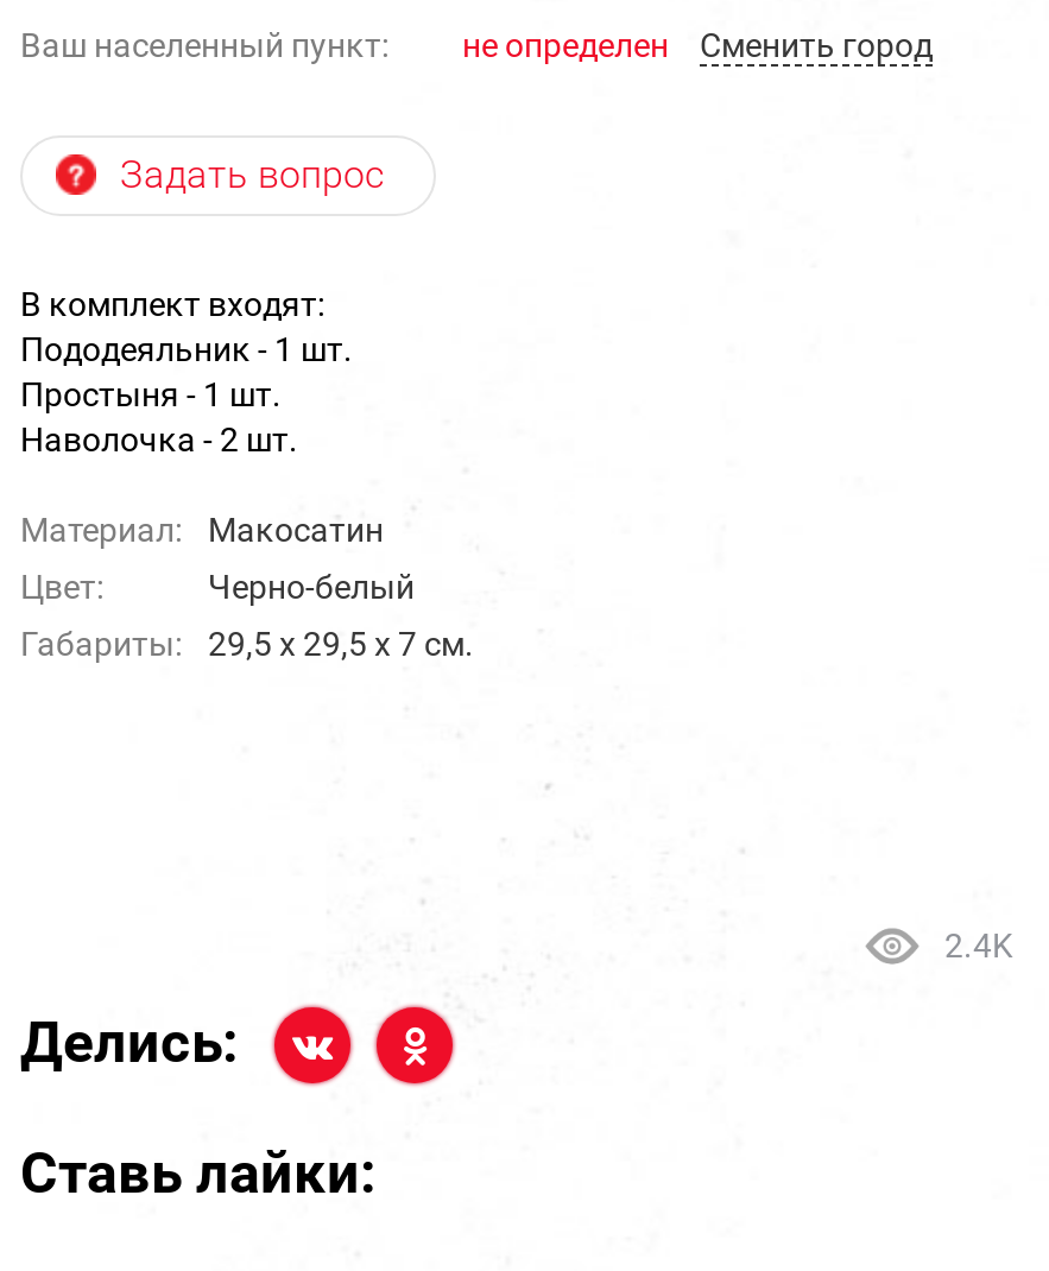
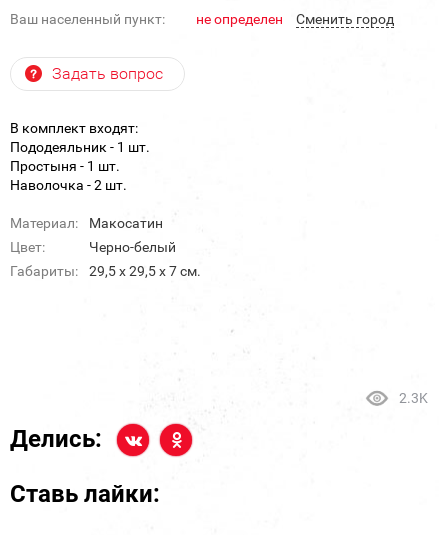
[944,927,1013,965] 2.4K -> [399,390,428,406] 2.3K

